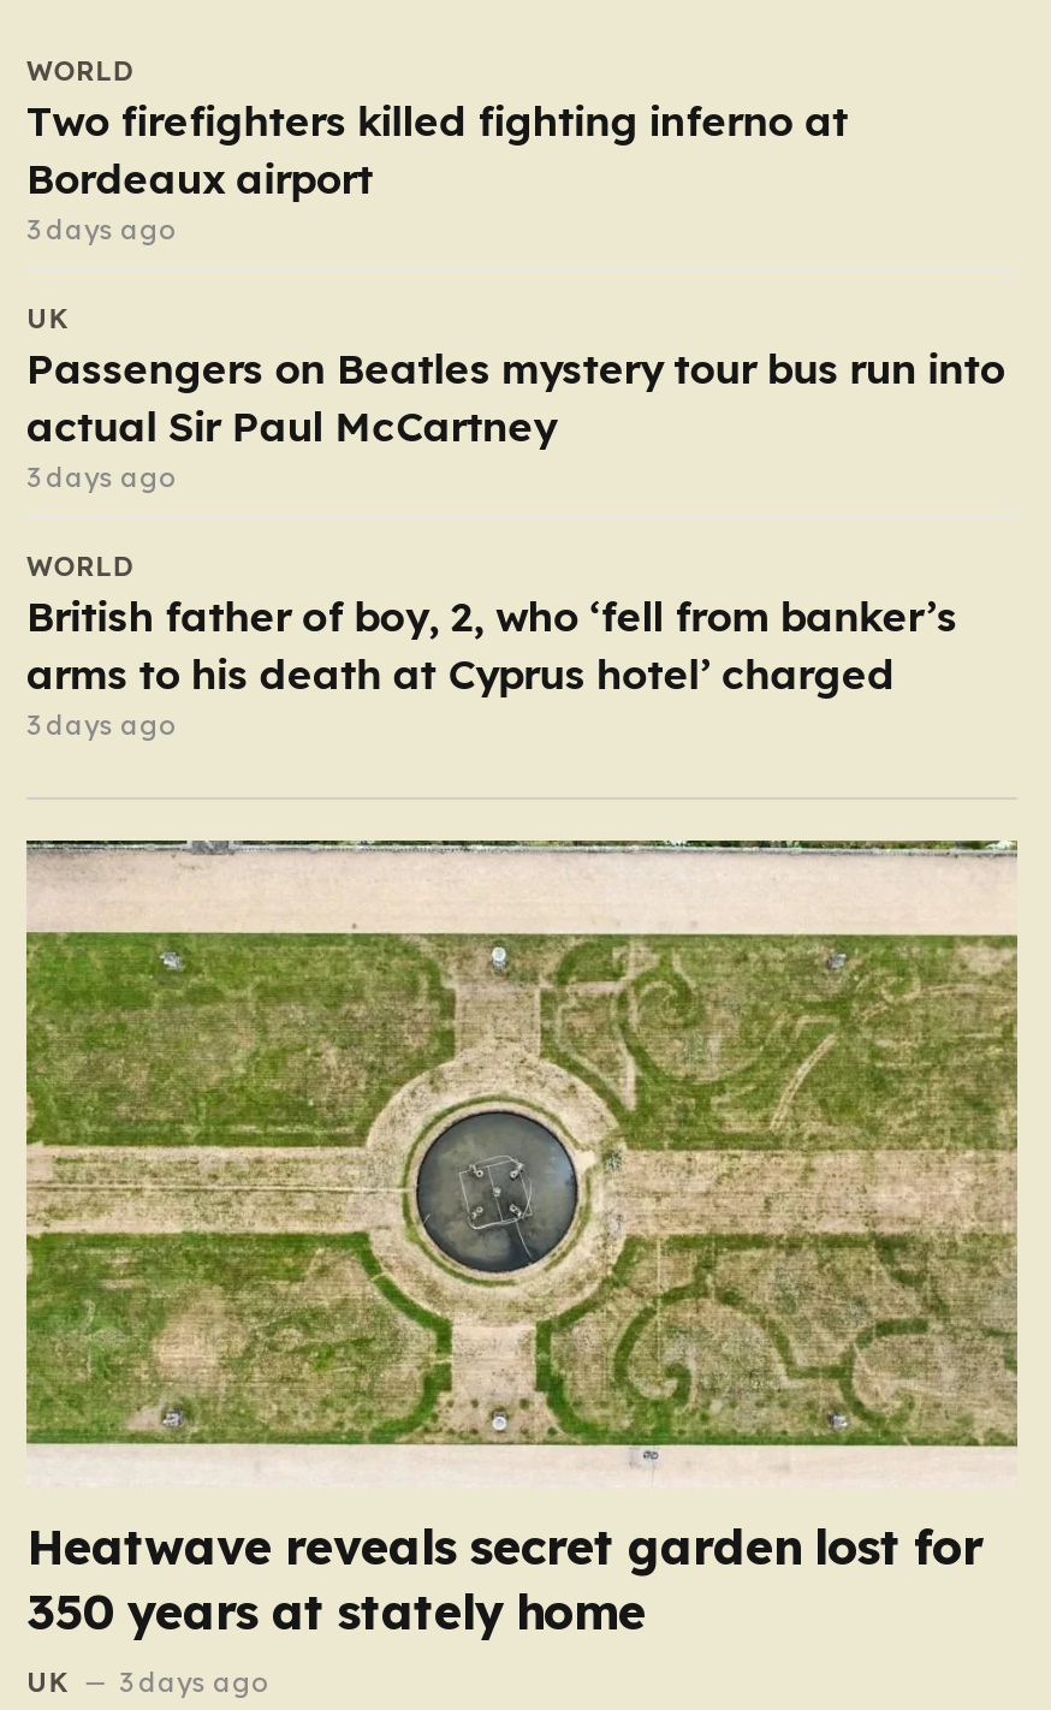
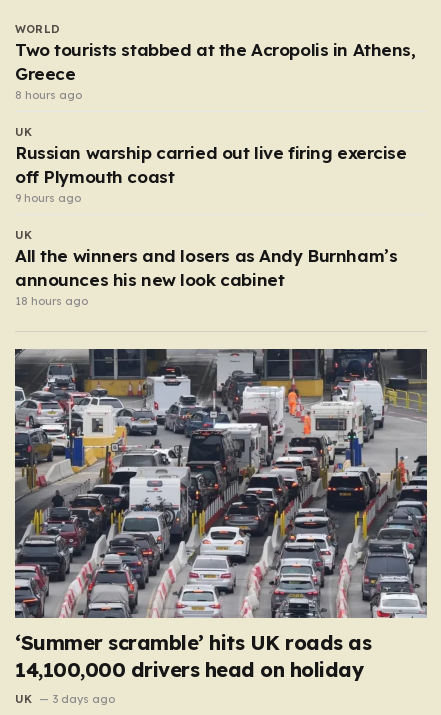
[26,95,848,246] Two firefighters killed fighting inferno at | Bordeaux airport | 3 days ago -> [15,39,416,102] Two tourists stabbed at the Acropolis in Athens, | Greece | 8 hours ago
[26,342,1005,494] Passengers on Beatles mystery tour bus run into | actual Sir Paul McCartney | 3 days ago -> [15,142,407,205] Russian warship carried out live firing exercise | off Plymouth coast | 9 hours ago
[26,549,958,741] WORLD | British father of boy, 2, who ‘fell from banker’s | arms to his death at Cyprus hotel’ charged | 3 days ago -> [15,228,397,308] UK | All the winners and losers as Andy Burnham’s | announces his new look cabinet | 18 hours ago
[24,838,1020,1641] [image] | Heatwave reveals secret garden lost for | 350 years at stately home -> [14,348,428,682] [image] | ‘Summer scramble’ hits UK roads as | 14,100,000 drivers head on holiday

